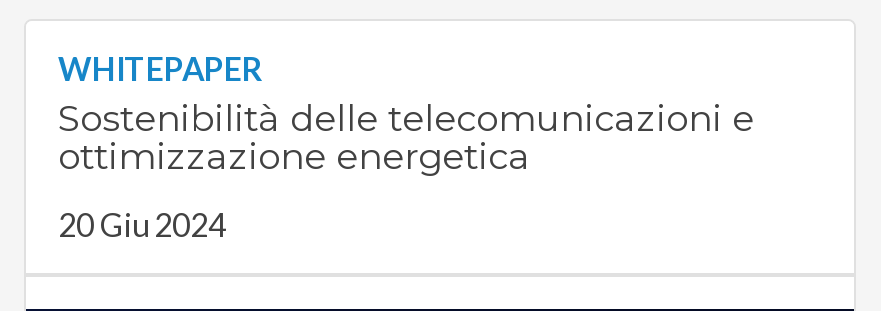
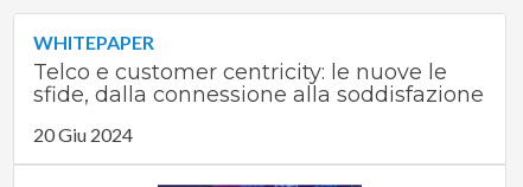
[58,98,754,180] Sostenibilità delle telecomunicazioni e | ottimizzazione energetica -> [33,60,484,108] Telco e customer centricity: le nuove le | sfide, dalla connessione alla soddisfazione

